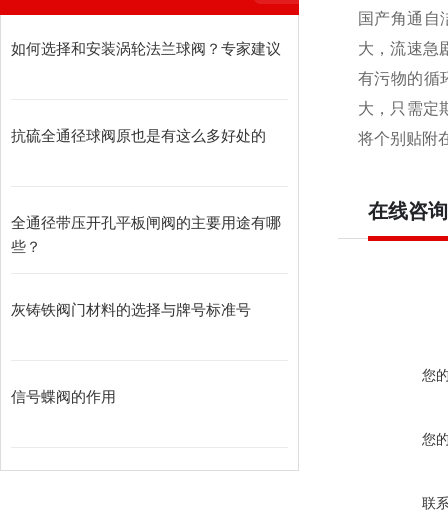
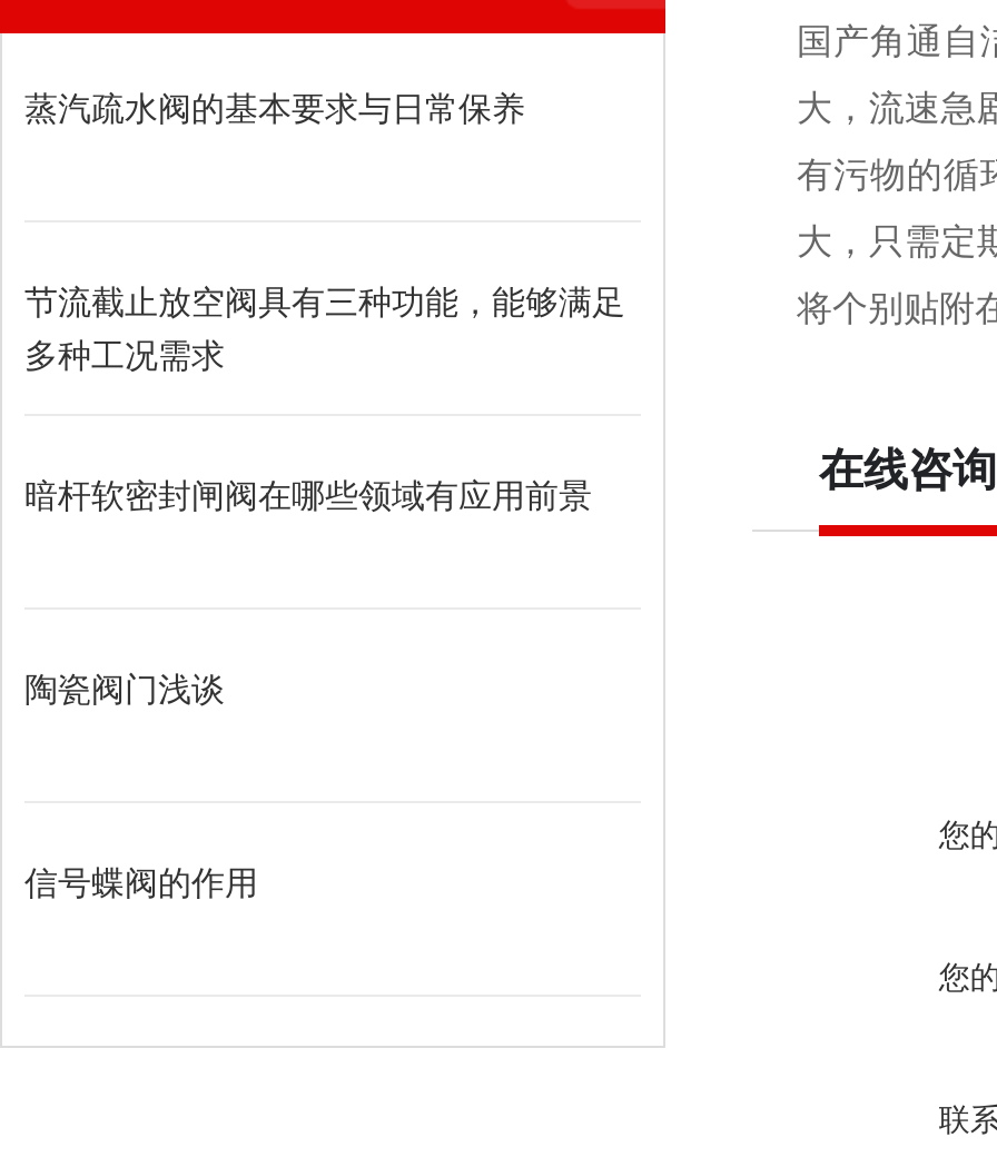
[11,40,281,57] 如何选择和安装涡轮法兰球阀？专家建议 -> [24,89,525,127] 蒸汽疏水阀的基本要求与日常保养
[11,127,266,144] 抗硫全通径球阀原也是有这么多好处的 -> [24,283,625,374] 节流截止放空阀具有三种功能，能够满足 | 多种工况需求
[11,214,281,255] 全通径带压开孔平板闸阀的主要用途有哪 | 些？ -> [24,476,592,514] 暗杆软密封闸阀在哪些领域有应用前景
[11,301,251,318] 灰铸铁阀门材料的选择与牌号标准号 -> [24,670,225,708] 陶瓷阀门浅谈

